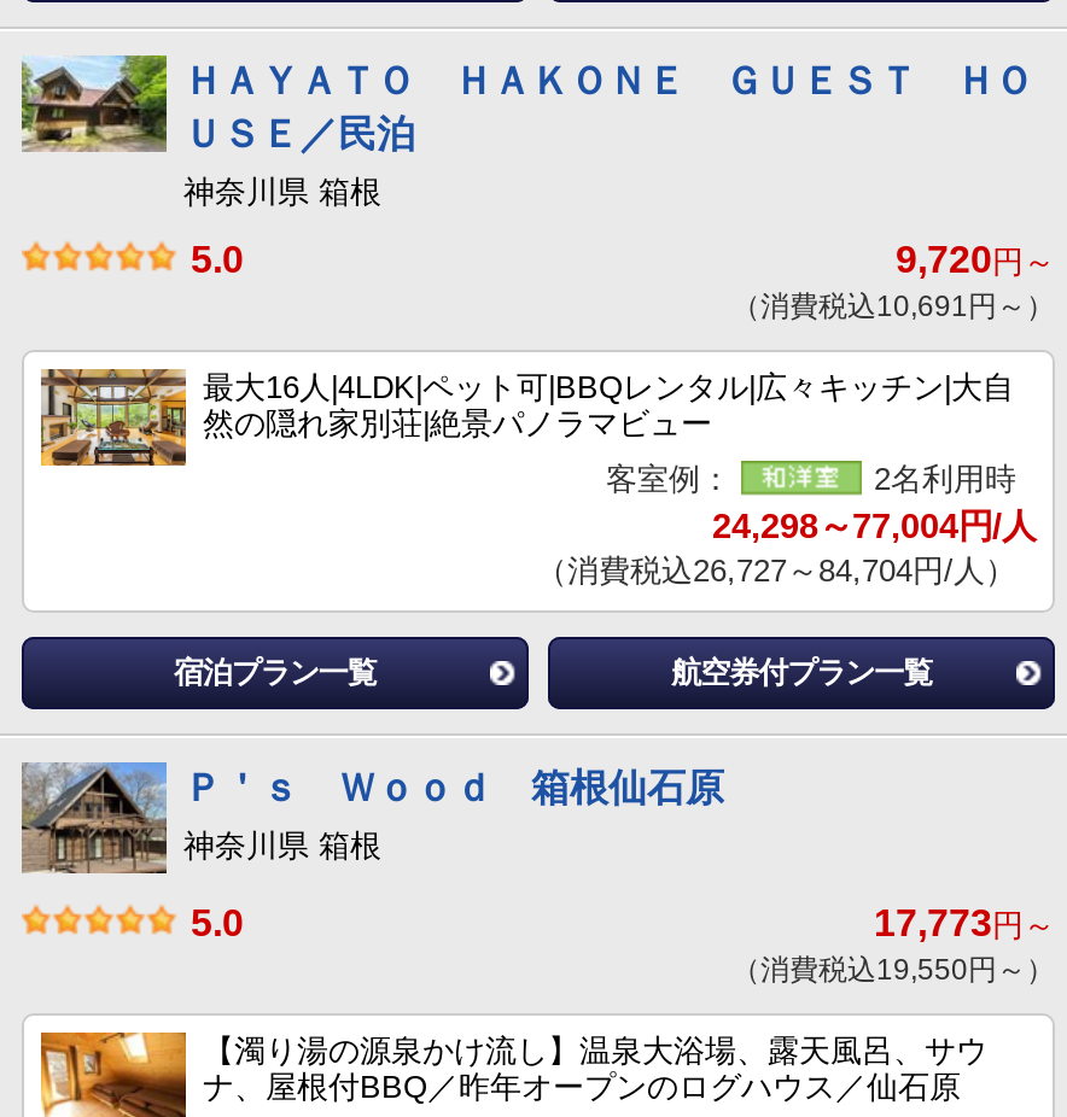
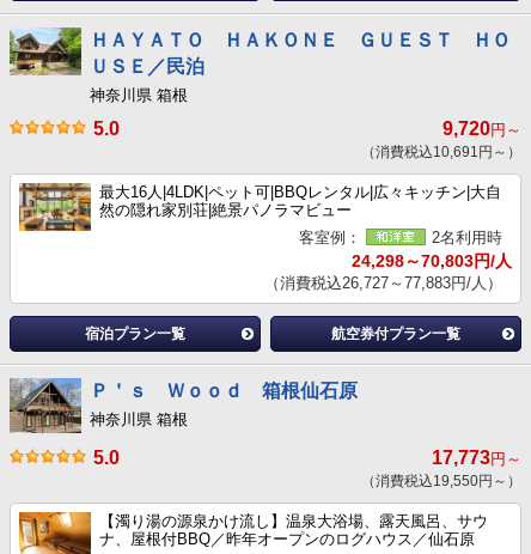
[712,507,1036,546] 24,298～77,004円/人 -> [352,252,512,271] 24,298～70,803円/人
[536,553,1016,589] （消費税込26,727～84,704円/人） -> [264,274,502,292] （消費税込26,727～77,883円/人）

